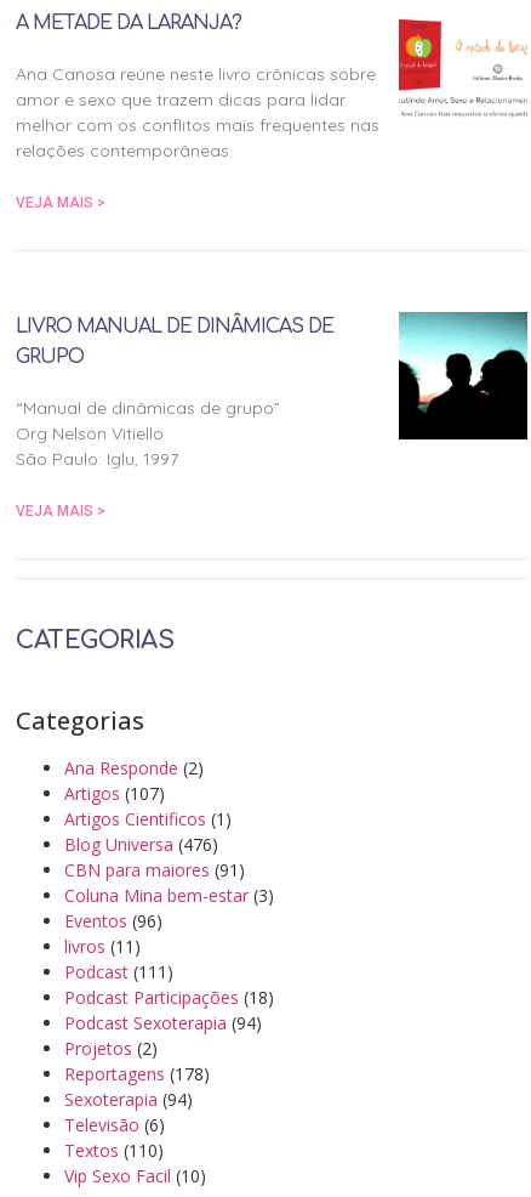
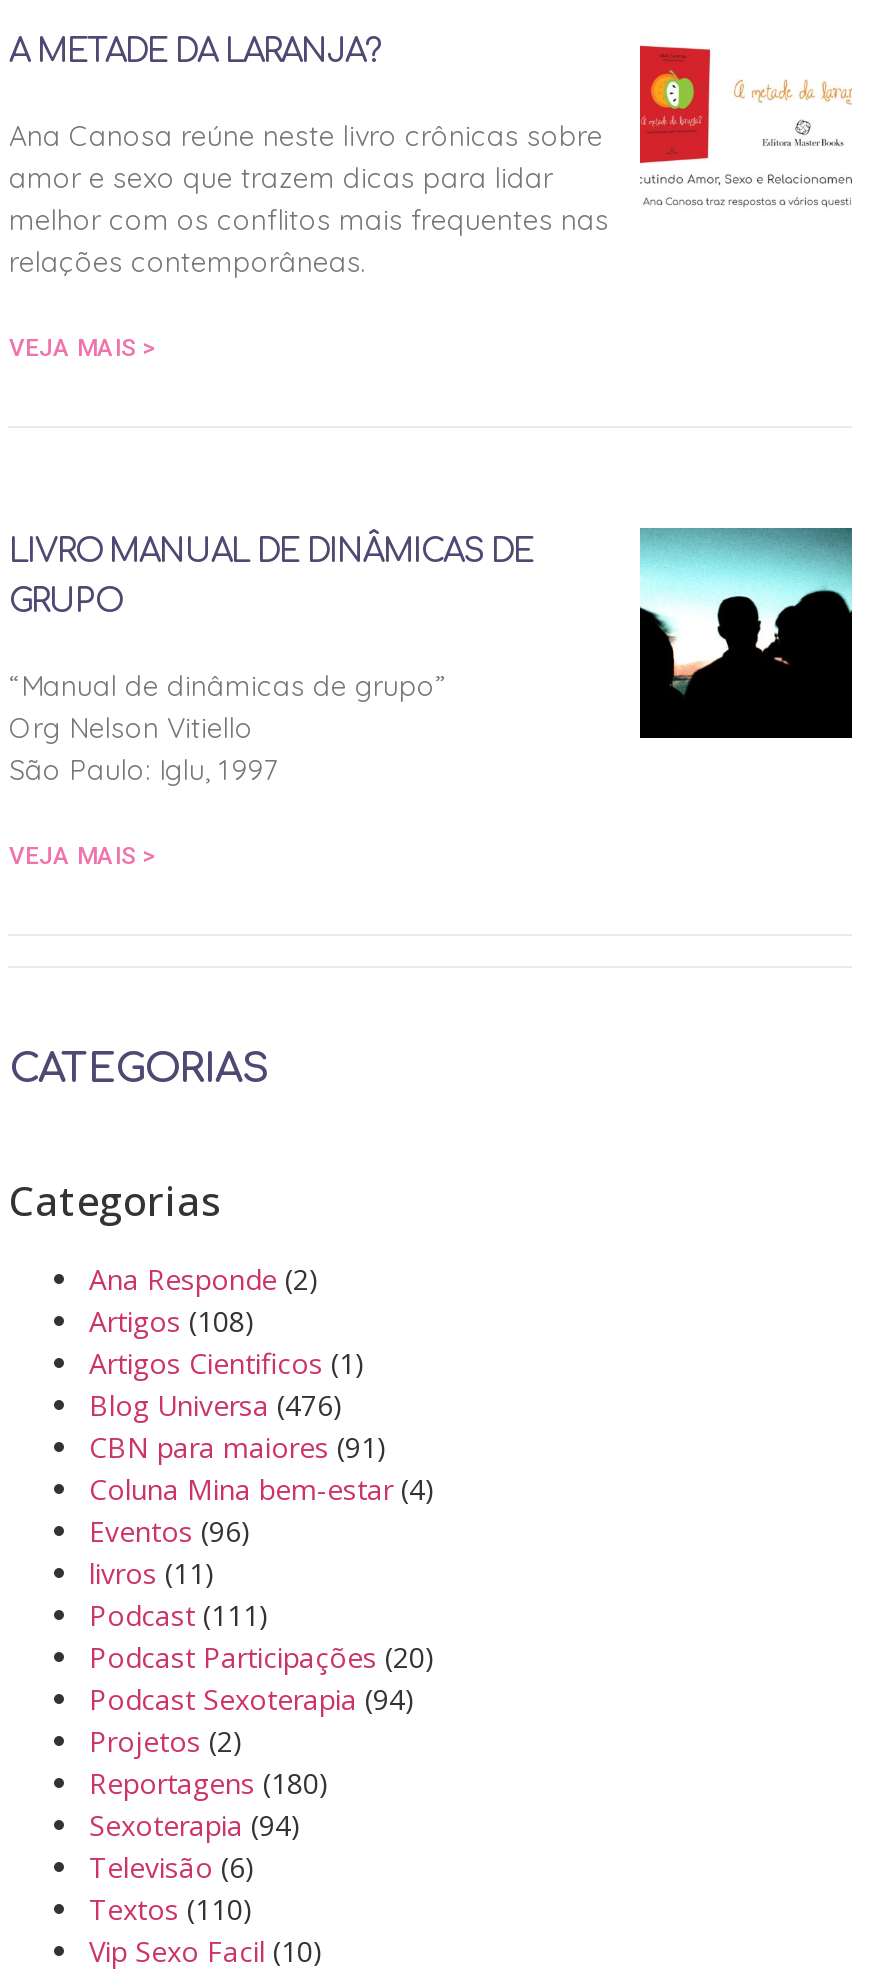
[65,781,165,804] Artigos (107) -> [89,1301,255,1339] Artigos (108)
[65,883,274,906] Coluna Mina bem-estar (3) -> [89,1469,435,1507] Coluna Mina bem-estar (4)
[65,985,274,1008] Podcast Participações (18) -> [89,1637,435,1675] Podcast Participações (20)
[65,1062,210,1085] Reportagens (178) -> [89,1763,329,1801] Reportagens (180)

